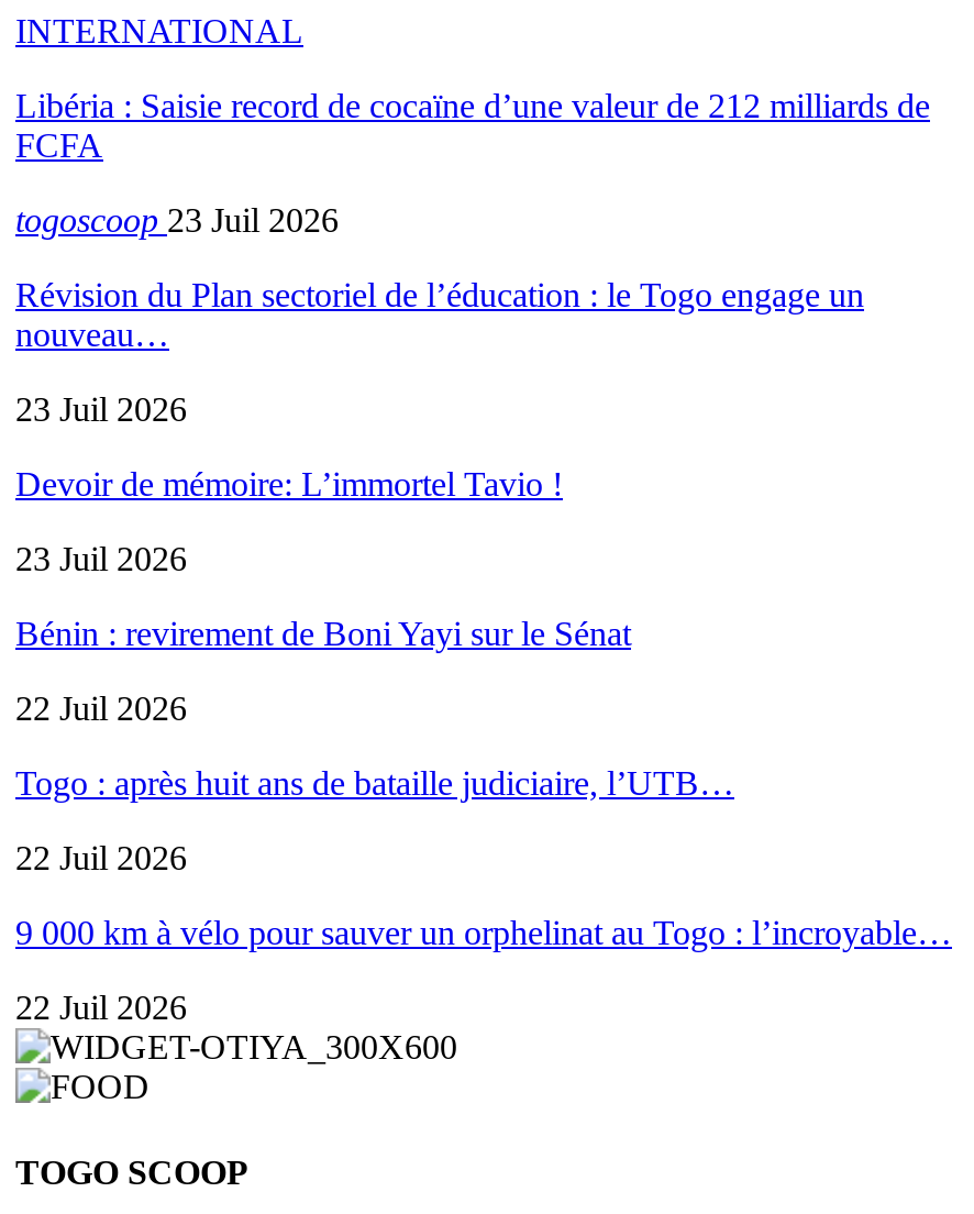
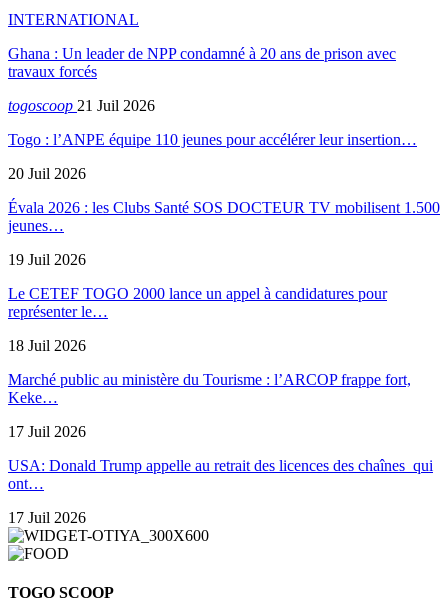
[15,86,930,163] Libéria : Saisie record de cocaïne d’une valeur de 212 milliards de | FCFA -> [8,45,396,80] Ghana : Un leader de NPP condamné à 20 ans de prison avec | travaux forcés
[15,200,339,238] togoscoop 23 Juil 2026 -> [8,97,155,114] togoscoop 21 Juil 2026
[15,275,864,352] Révision du Plan sectoriel de l’éducation : le Togo engage un | nouveau… -> [8,131,417,148] Togo : l’ANPE équipe 110 jeunes pour accélérer leur insertion…
[15,389,187,427] 23 Juil 2026 -> [8,165,86,182] 20 Juil 2026
[15,464,563,502] Devoir de mémoire: L’immortel Tavio ! -> [8,199,440,234] Évala 2026 : les Clubs Santé SOS DOCTEUR TV mobilisent 1.500 | jeunes…
[15,539,187,576] 23 Juil 2026 -> [8,251,86,268] 19 Juil 2026
[15,614,631,651] Bénin : revirement de Boni Yayi sur le Sénat -> [8,285,387,320] Le CETEF TOGO 2000 lance un appel à candidatures pour | représenter le…
[15,689,187,726] 22 Juil 2026 -> [8,337,86,354] 18 Juil 2026
[15,763,734,801] Togo : après huit ans de bataille judiciaire, l’UTB… -> [8,371,411,406] Marché public au ministère du Tourisme : l’ARCOP frappe fort, | Keke…
[15,838,187,876] 22 Juil 2026 -> [8,423,86,440] 17 Juil 2026
[15,913,952,950] 9 000 km à vélo pour sauver un orphelinat au Togo : l’incroyable… -> [8,457,433,492] USA: Donald Trump appelle au retrait des licences des chaînes qui | ont…
[15,988,187,1025] 22 Juil 2026 -> [8,509,86,526] 17 Juil 2026

